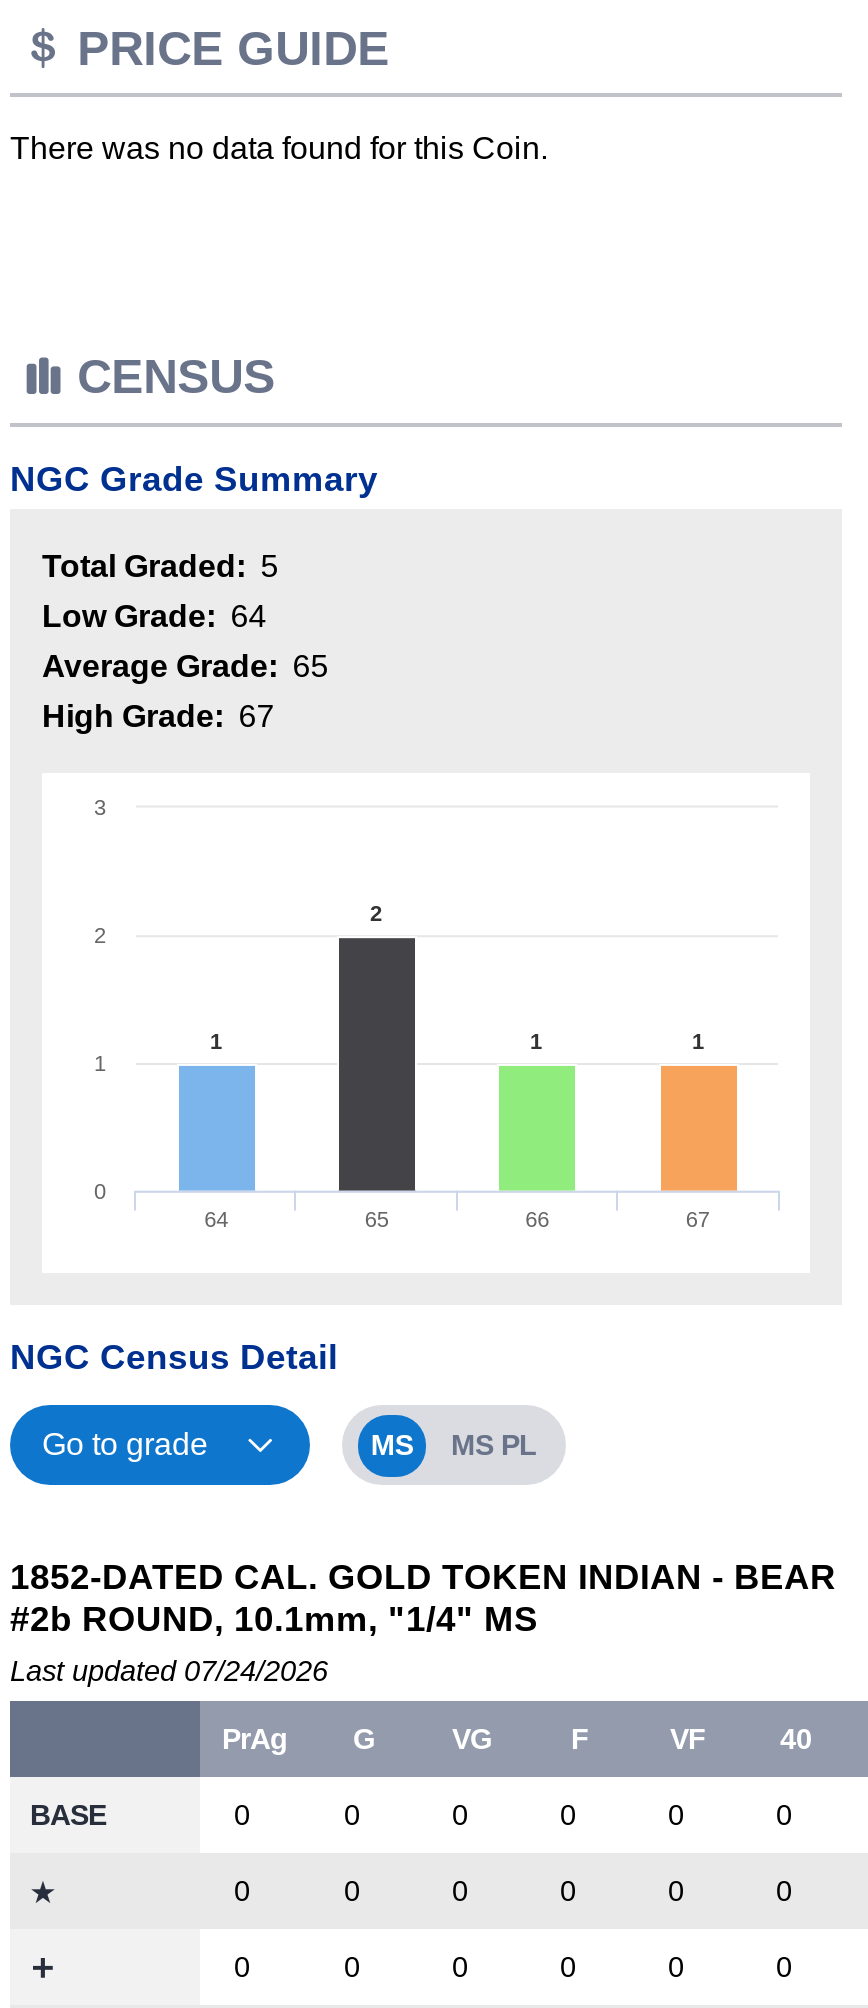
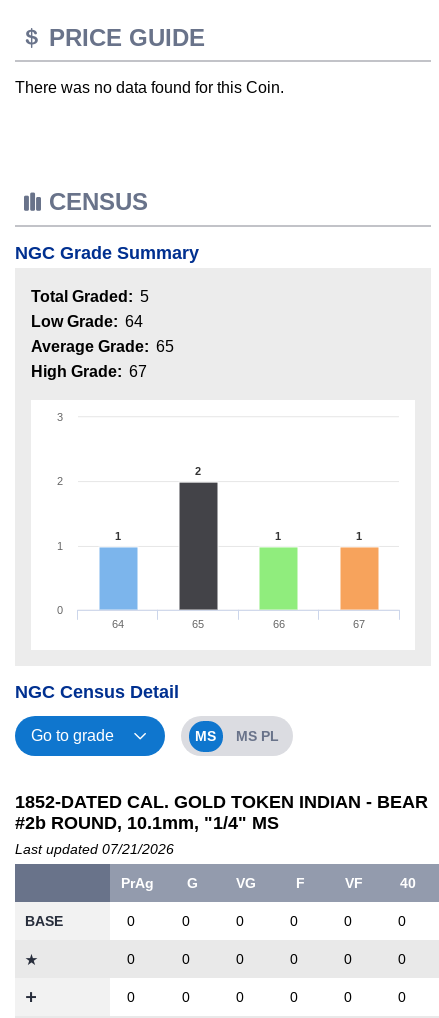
[10,1655,328,1687] Last updated 07/24/2026 -> [15,841,174,857] Last updated 07/21/2026

